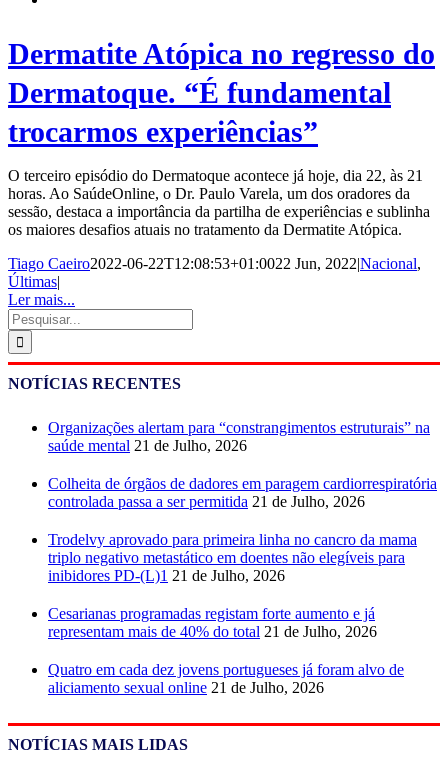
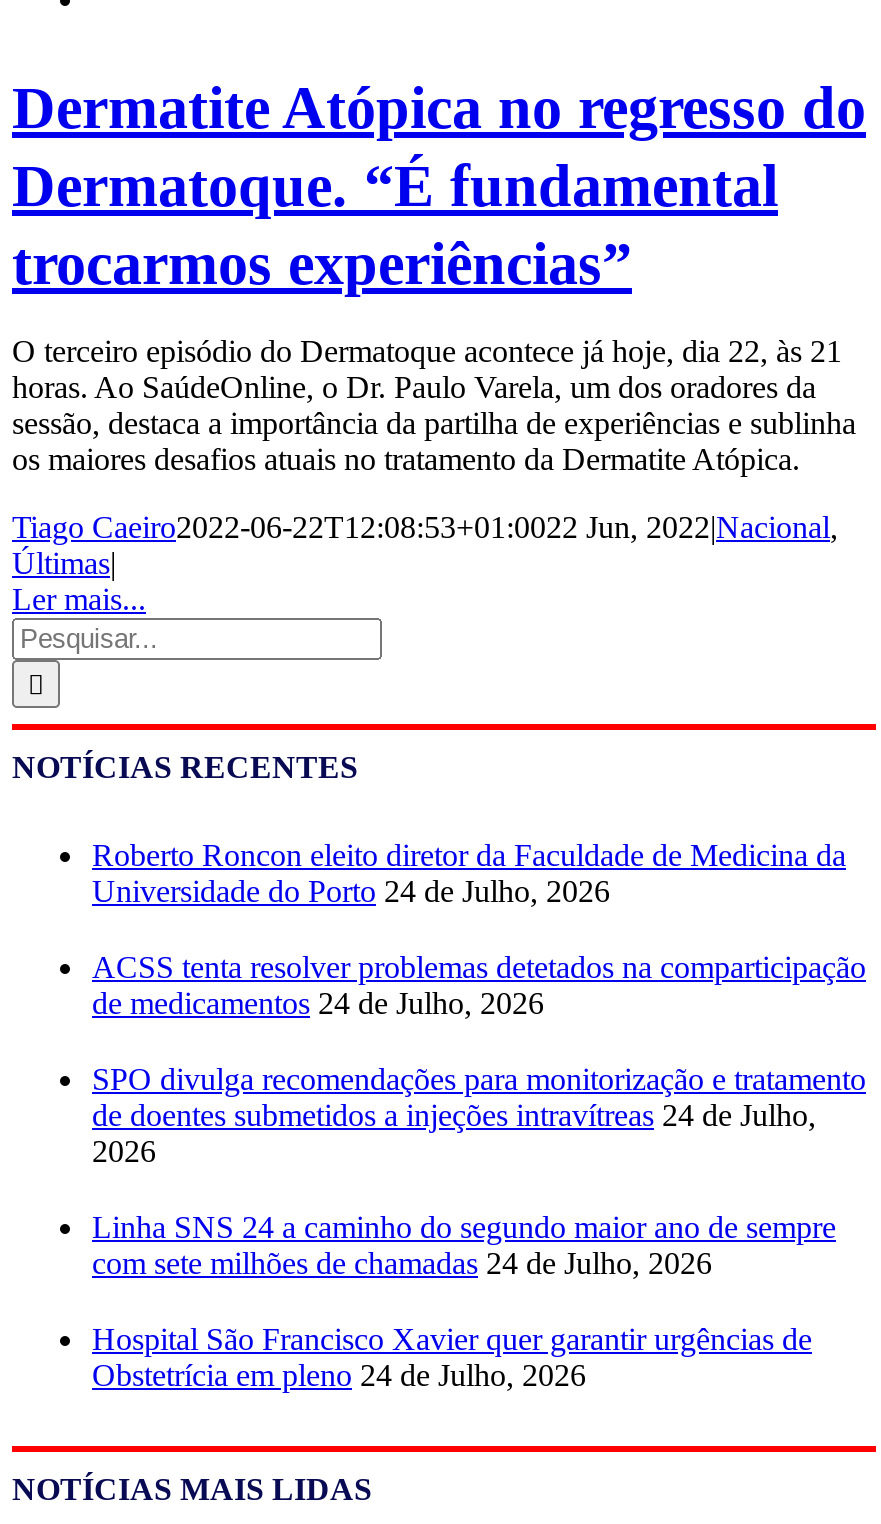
[48,419,430,454] Organizações alertam para “constrangimentos estruturais” na | saúde mental 21 de Julho, 2026 -> [92,838,846,908] Roberto Roncon eleito diretor da Faculdade de Medicina da | Universidade do Porto 24 de Julho, 2026
[48,475,437,510] Colheita de órgãos de dadores em paragem cardiorrespiratória | controlada passa a ser permitida 21 de Julho, 2026 -> [92,950,866,1020] ACSS tenta resolver problemas detetados na comparticipação | de medicamentos 24 de Julho, 2026
[48,531,417,584] Trodelvy aprovado para primeira linha no cancro da mama | triplo negativo metastático em doentes não elegíveis para | inibidores PD-(L)1 21 de Julho, 2026 -> [92,1062,866,1168] SPO divulga recomendações para monitorização e tratamento | de doentes submetidos a injeções intravítreas 24 de Julho, | 2026
[48,605,377,640] Cesarianas programadas registam forte aumento e já | representam mais de 40% do total 21 de Julho, 2026 -> [92,1210,836,1280] Linha SNS 24 a caminho do segundo maior ano de sempre | com sete milhões de chamadas 24 de Julho, 2026
[48,661,404,696] Quatro em cada dez jovens portugueses já foram alvo de | aliciamento sexual online 21 de Julho, 2026 -> [92,1322,812,1392] Hospital São Francisco Xavier quer garantir urgências de | Obstetrícia em pleno 24 de Julho, 2026

